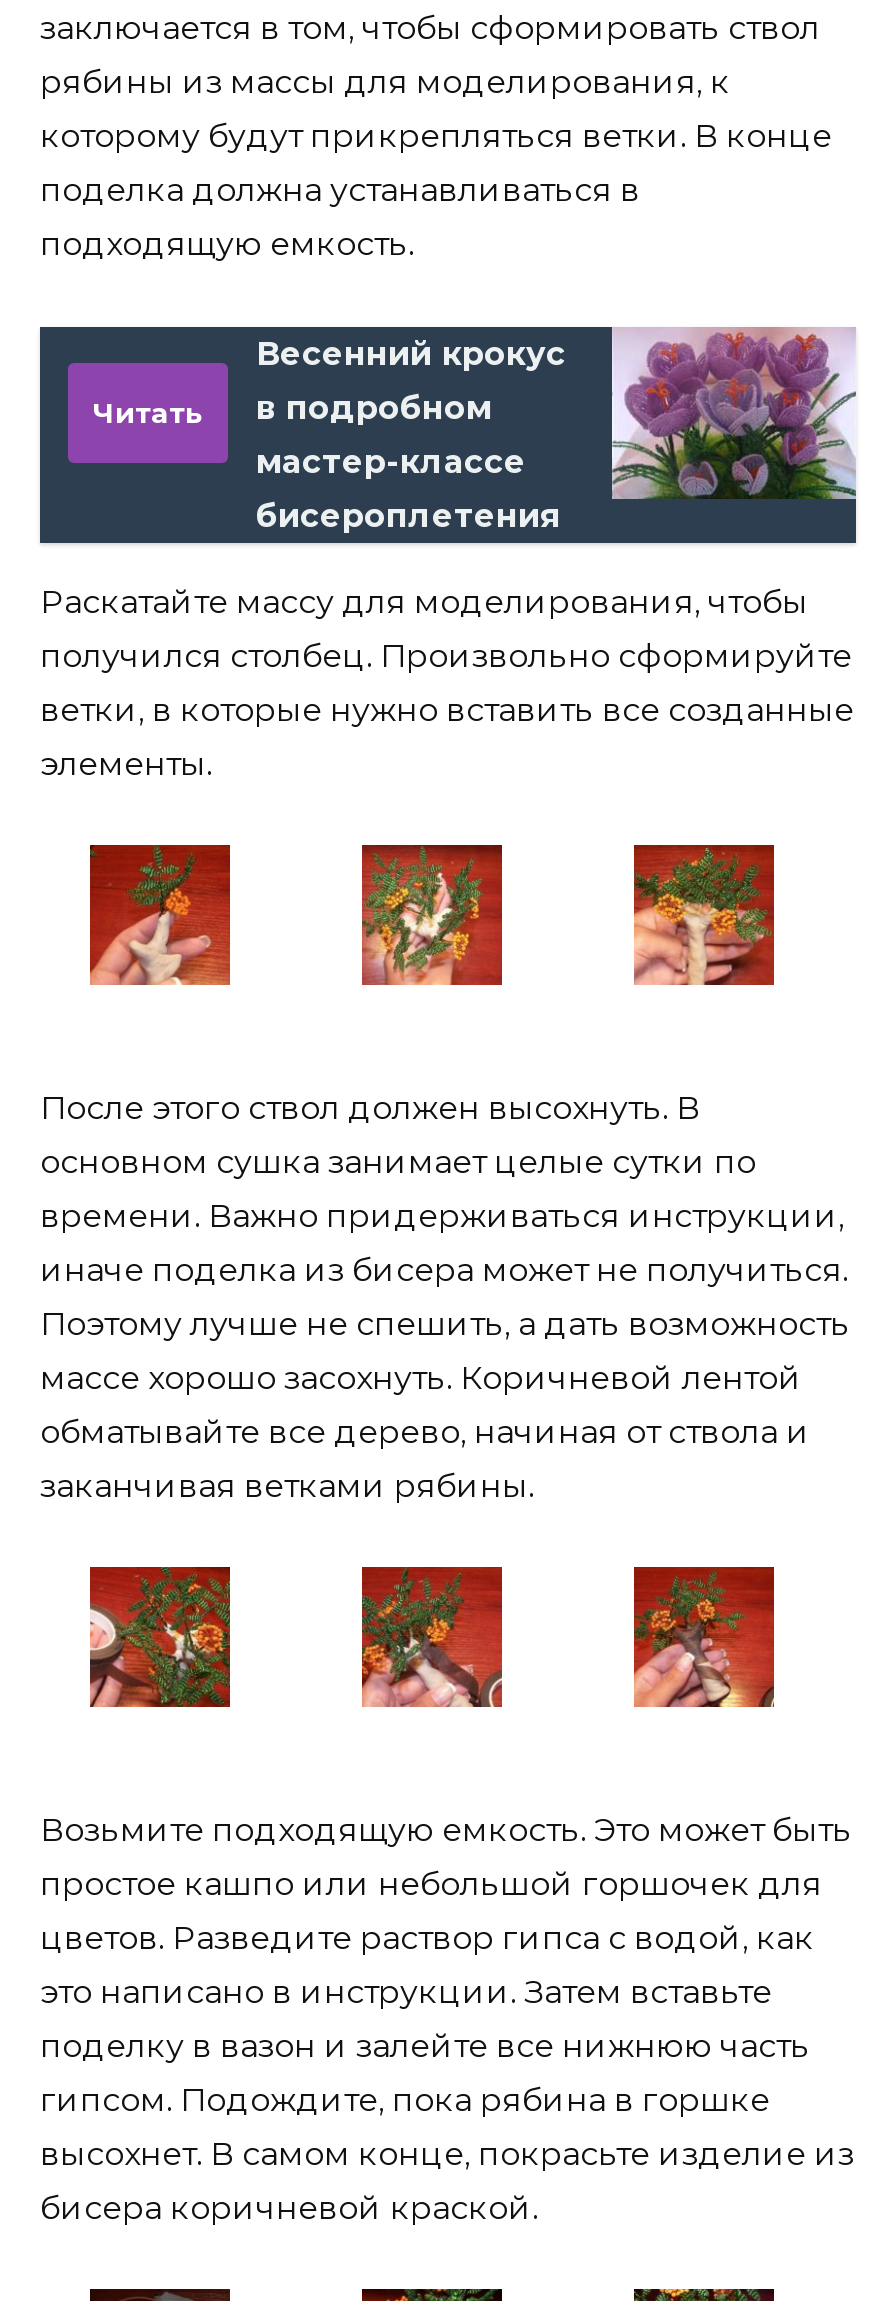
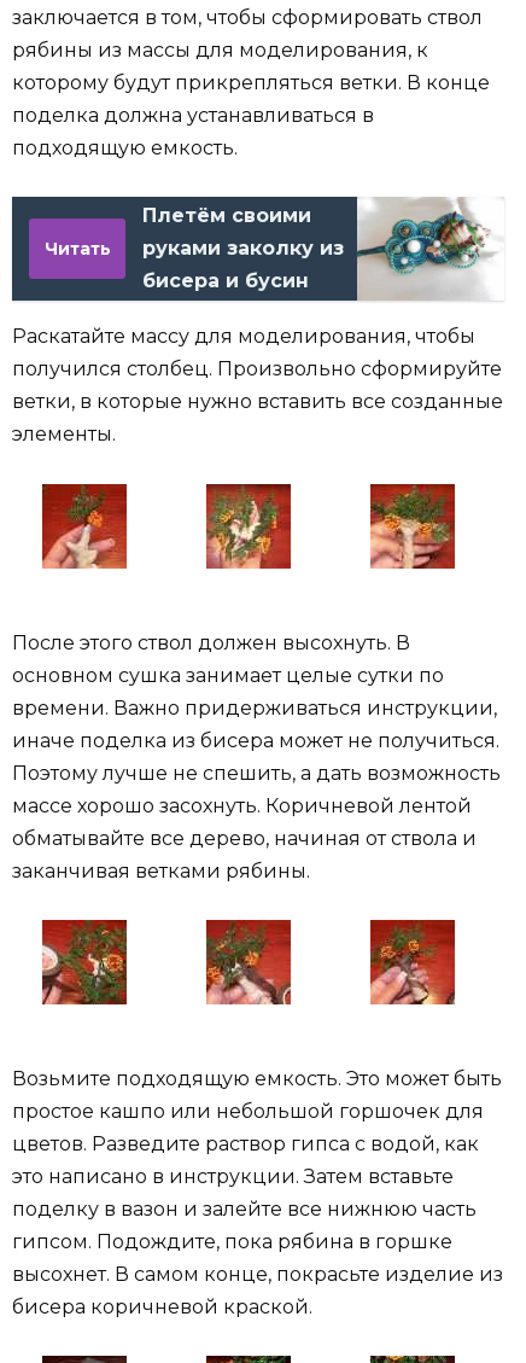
[256,327,858,545] [image] | Весенний крокус | в подробном | мастер-классе | бисероплетения -> [142,199,504,302] [image] | Плетём своими | руками заколку из | бисера и бусин

